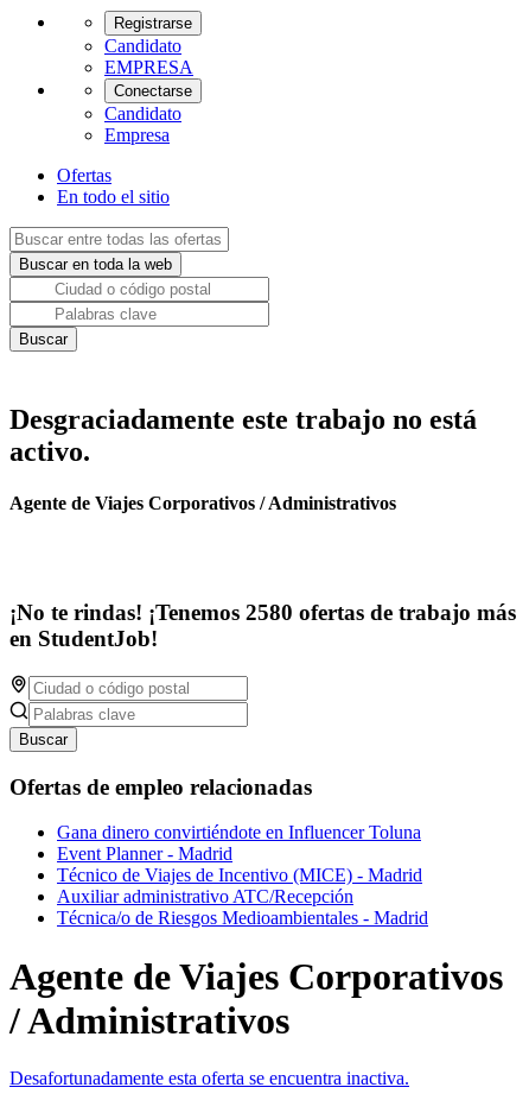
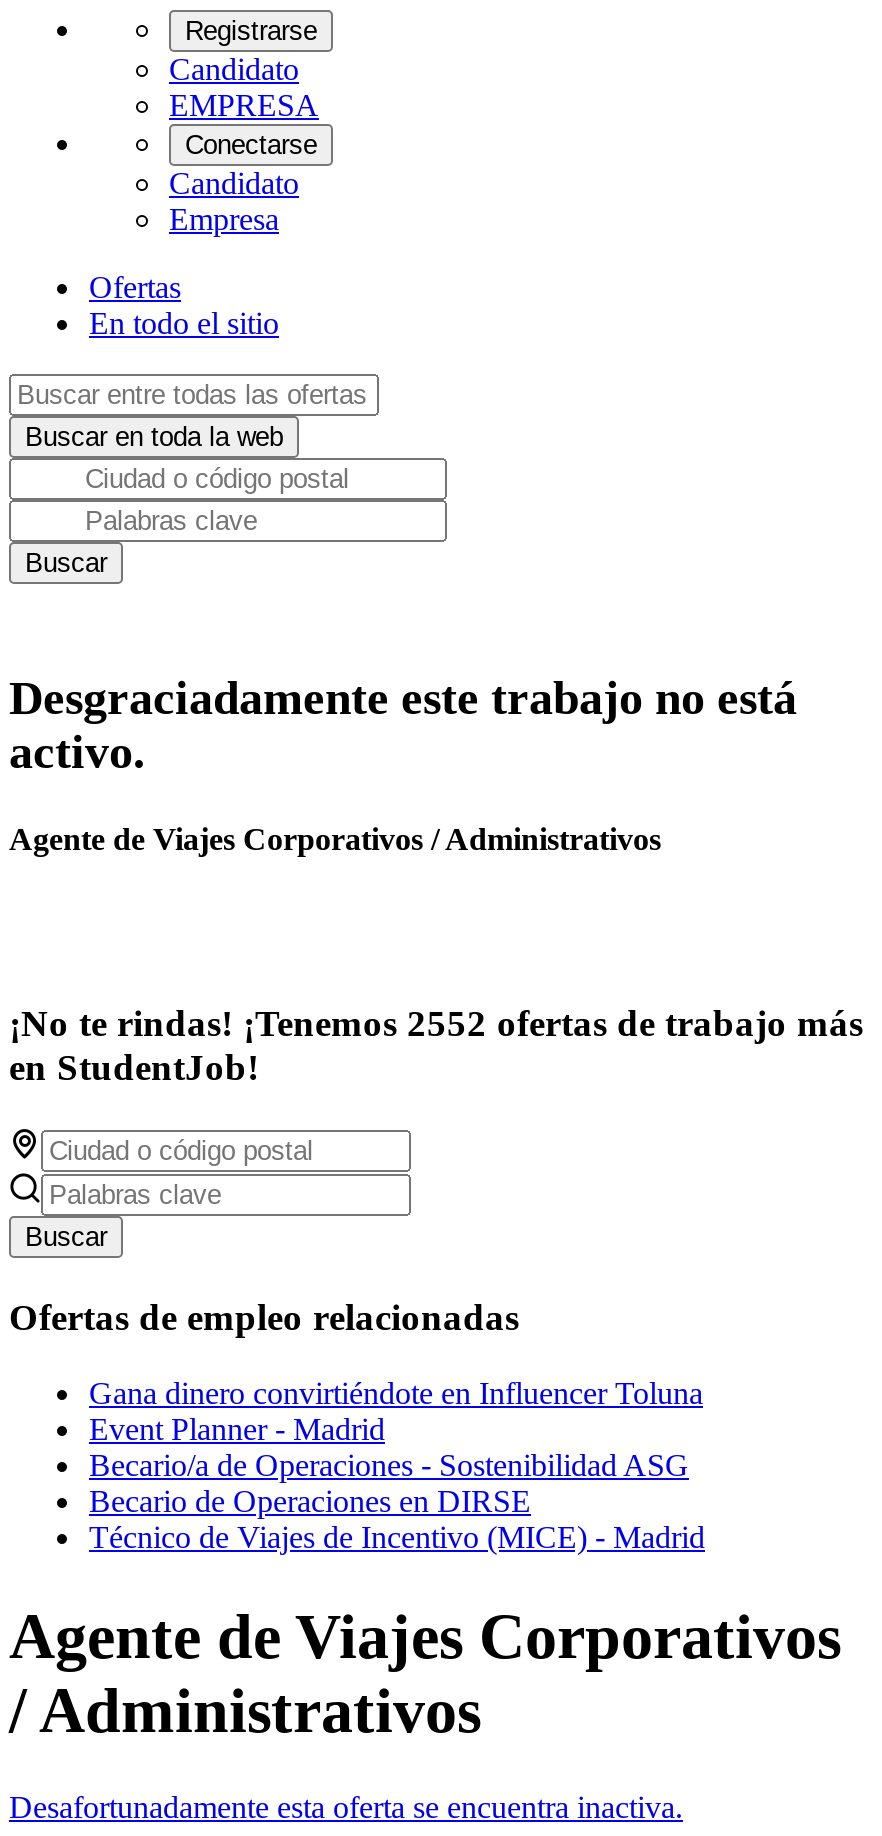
[9,600,516,625] ¡No te rindas! ¡Tenemos 2580 ofertas de trabajo más -> [9,1002,863,1044] ¡No te rindas! ¡Tenemos 2552 ofertas de trabajo más
none -> [89,1449,689,1519] Becario/a de Operaciones - Sostenibilidad ASG | Becario de Operaciones en DIRSE
moved [57,865,422,885] -> [89,1521,705,1555]: Técnico de Viajes de Incentivo (MICE) - Madrid
[57,887,428,928] Auxiliar administrativo ATC/Recepción | Técnica/o de Riesgos Medioambientales - Madrid -> none

